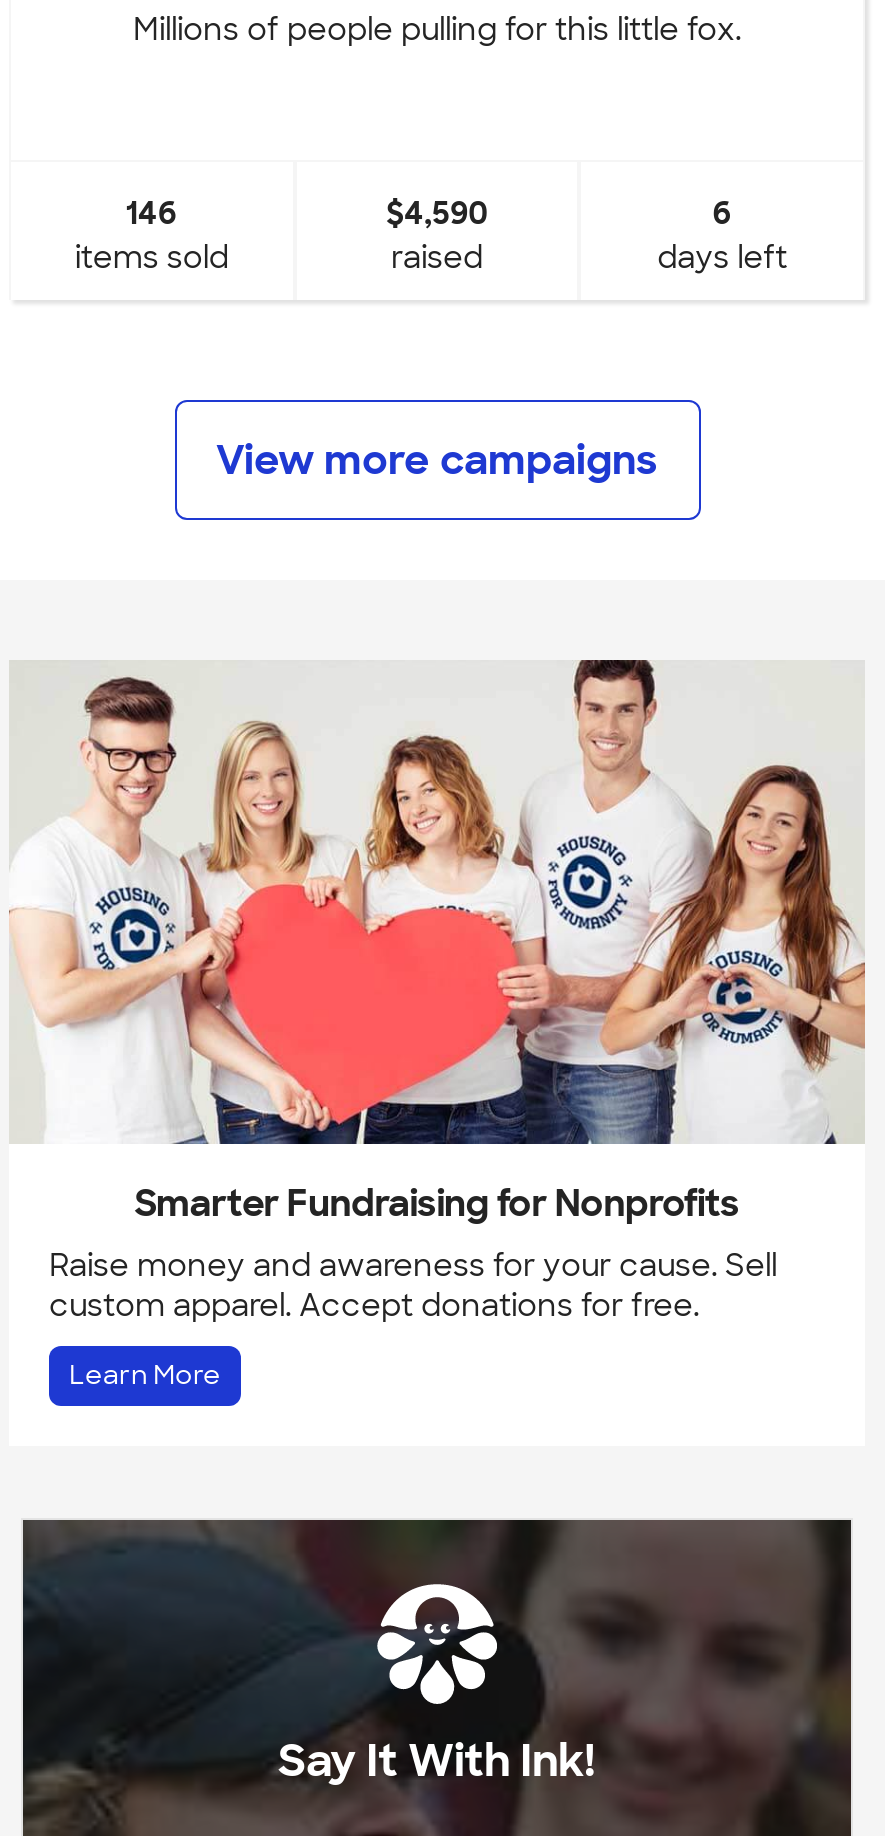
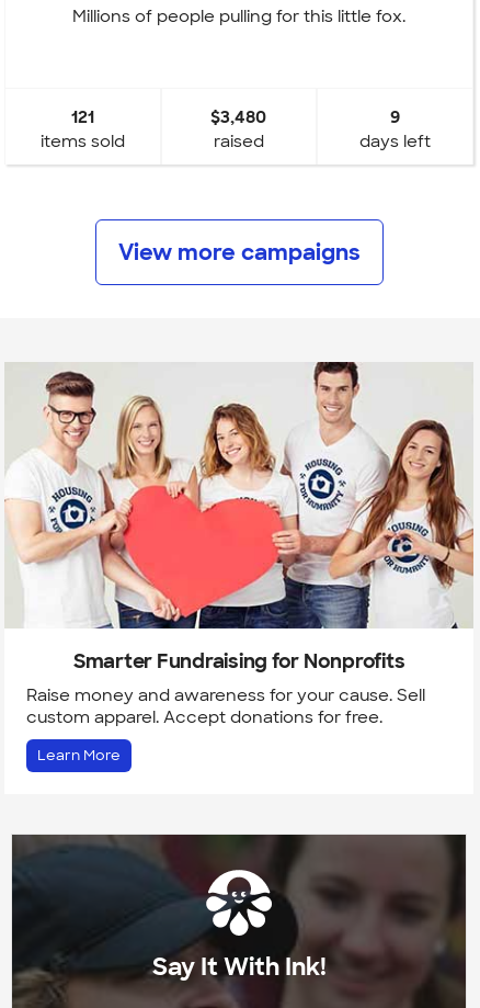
[126,193,178,233] 146 -> [71,107,94,129] 121
[386,193,488,233] $4,590 -> [211,107,267,129] $3,480
[712,193,732,233] 6 -> [390,107,400,129] 9

